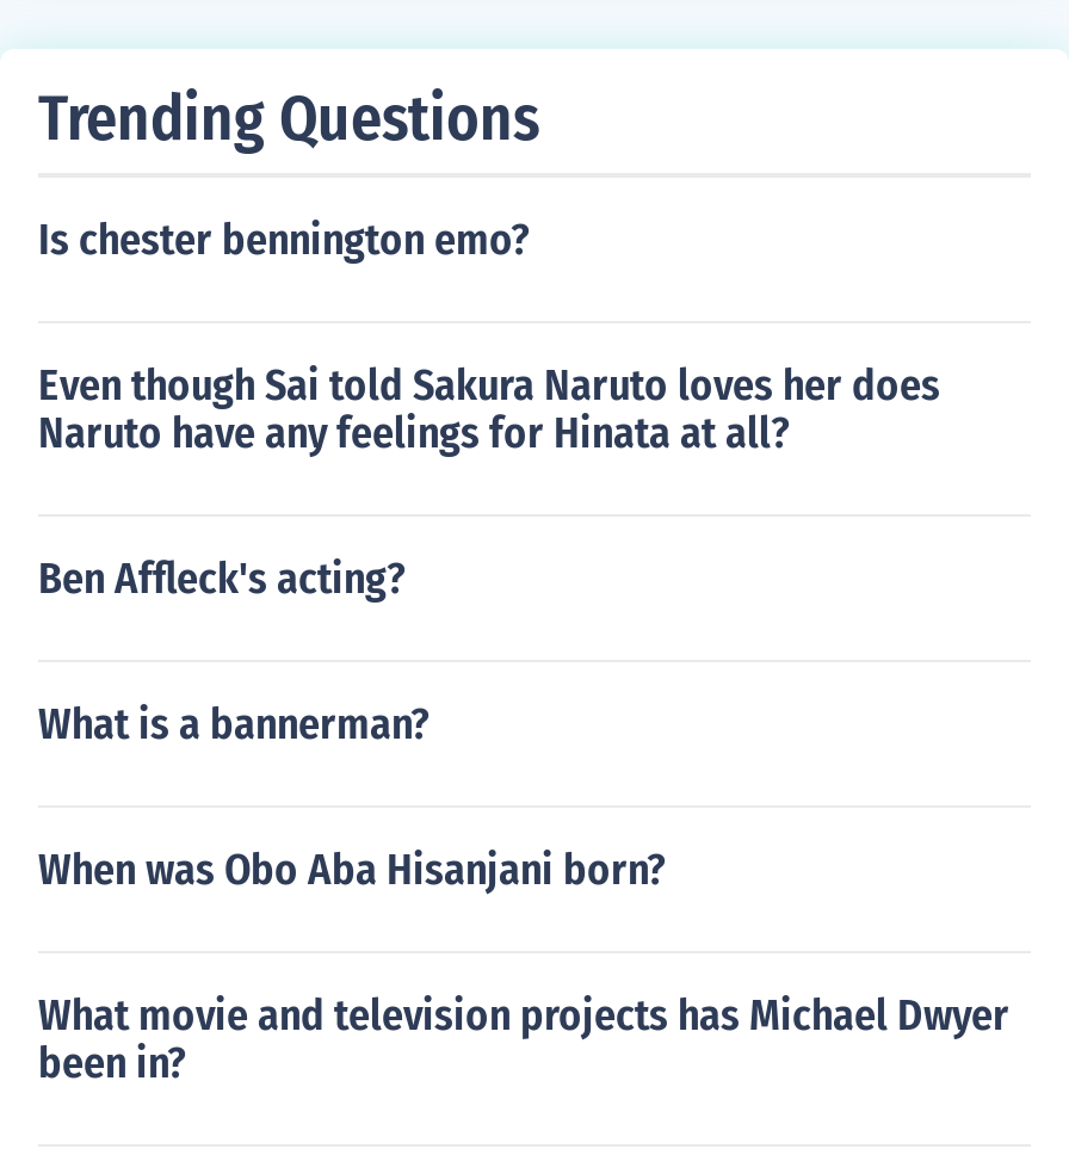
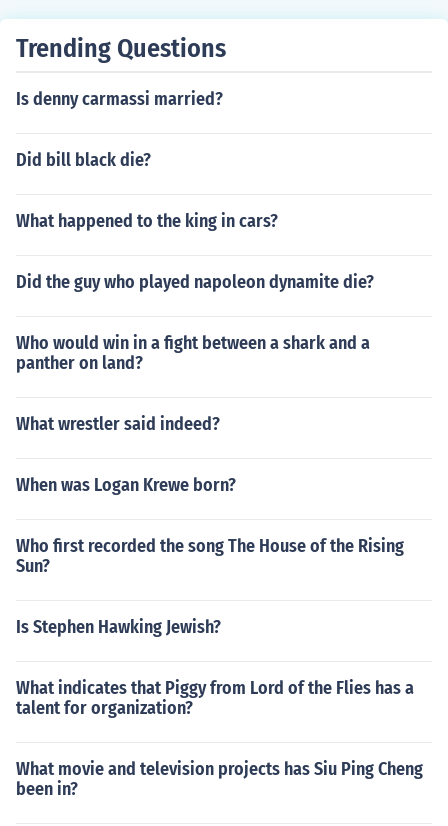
[38,214,1009,1042] Is chester bennington emo? | Even though Sai told Sakura Naruto loves her does | Naruto have any feelings for Hinata at all? | Ben Affleck's acting? | What is a bannerman? | When was Obo Aba Hisanjani born? | What movie and television projects has Michael Dwyer -> [16,88,423,780] Is denny carmassi married? | Did bill black die? | What happened to the king in cars? | Did the guy who played napoleon dynamite die? | Who would win in a fight between a shark and a | panther on land? | What wrestler said indeed? | When was Logan Krewe born? | Who first recorded the song The House of the Rising | Sun? | Is Stephen Hawking Jewish? | What indicates that Piggy from Lord of the Flies has a | talent for organization? | What movie and television projects has Siu Ping Cheng

